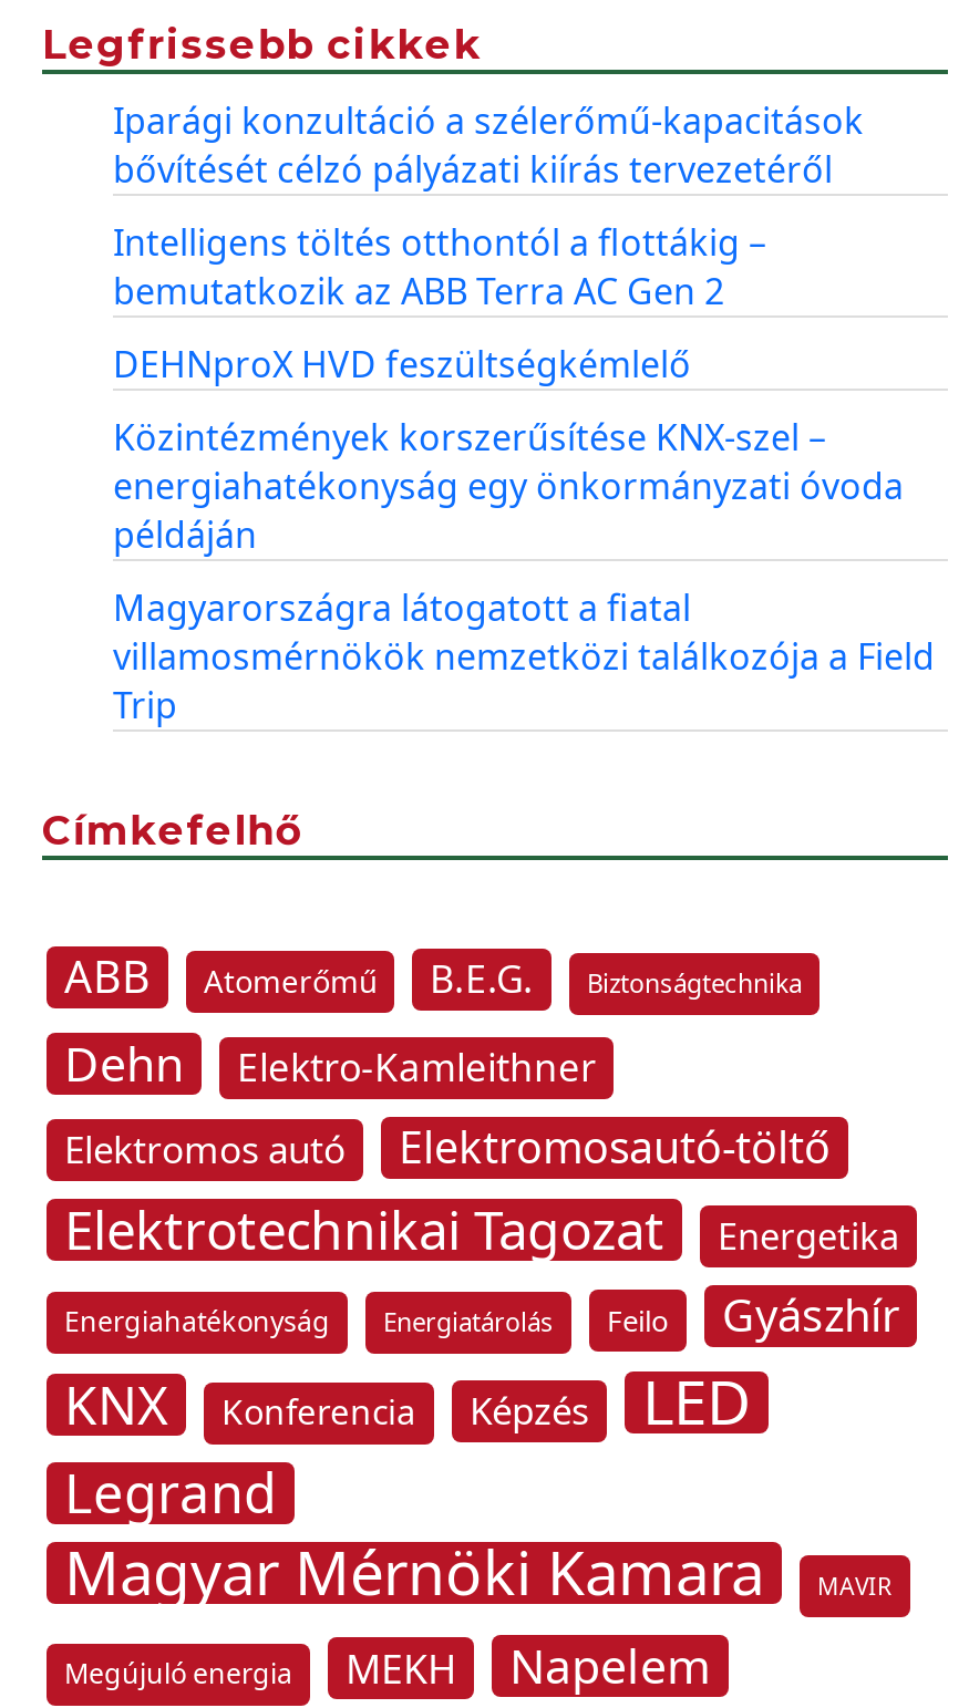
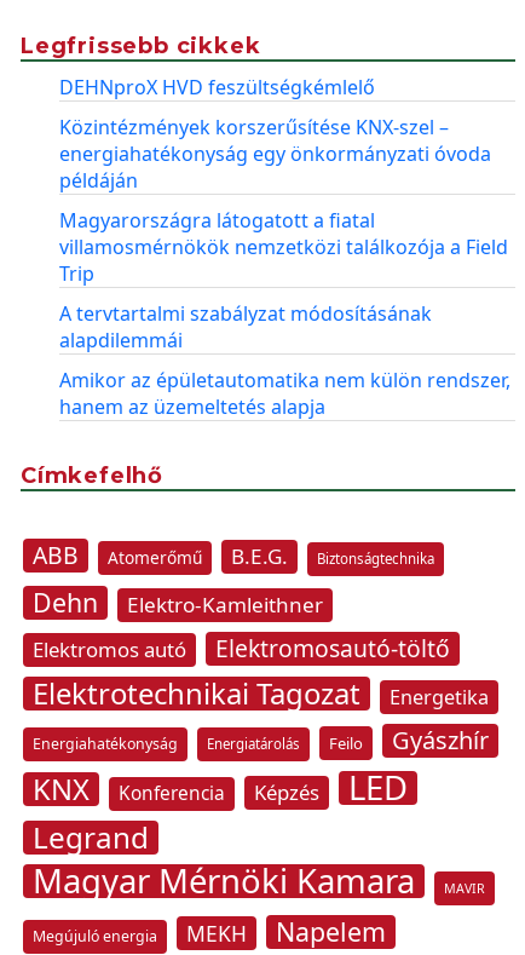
[113,97,864,316] Iparági konzultáció a szélerőmű-kapacitások | bővítését célzó pályázati kiírás tervezetéről | Intelligens töltés otthontól a flottákig – | bemutatkozik az ABB Terra AC Gen 2 -> none
moved [113,340,935,730] -> [59,74,508,287]: DEHNproX HVD feszültségkémlelő | Közintézmények korszerűsítése KNX-szel – | energiahatékonyság egy önkormányzati óvoda | példáján | Magyarországra látogatott a fiatal | villamosmérnökök nemzetközi találkozója a Field | Trip
none -> [59,300,510,420] A tervtartalmi szabályzat módosításának | alapdilemmái | Amikor az épületautomatika nem külön rendszer, | hanem az üzemeltetés alapja

